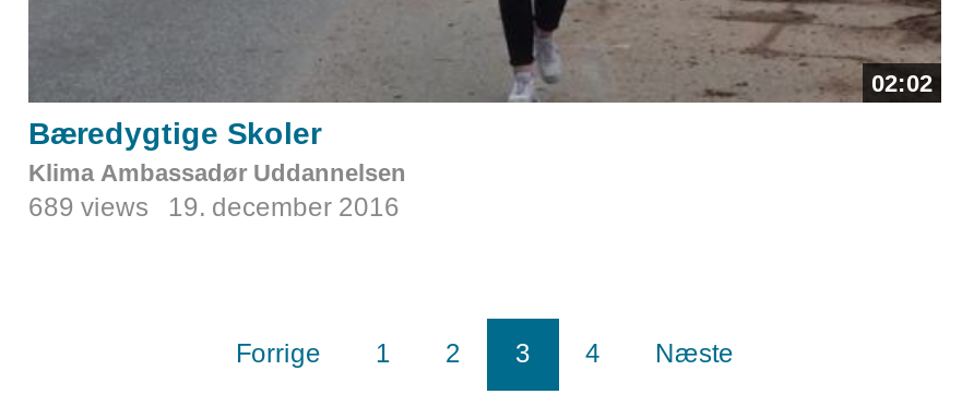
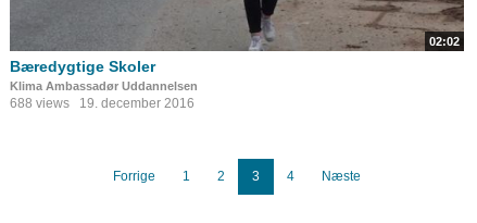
[28,193,400,223] 689 views 19. december 2016 -> [10,96,194,111] 688 views 19. december 2016

